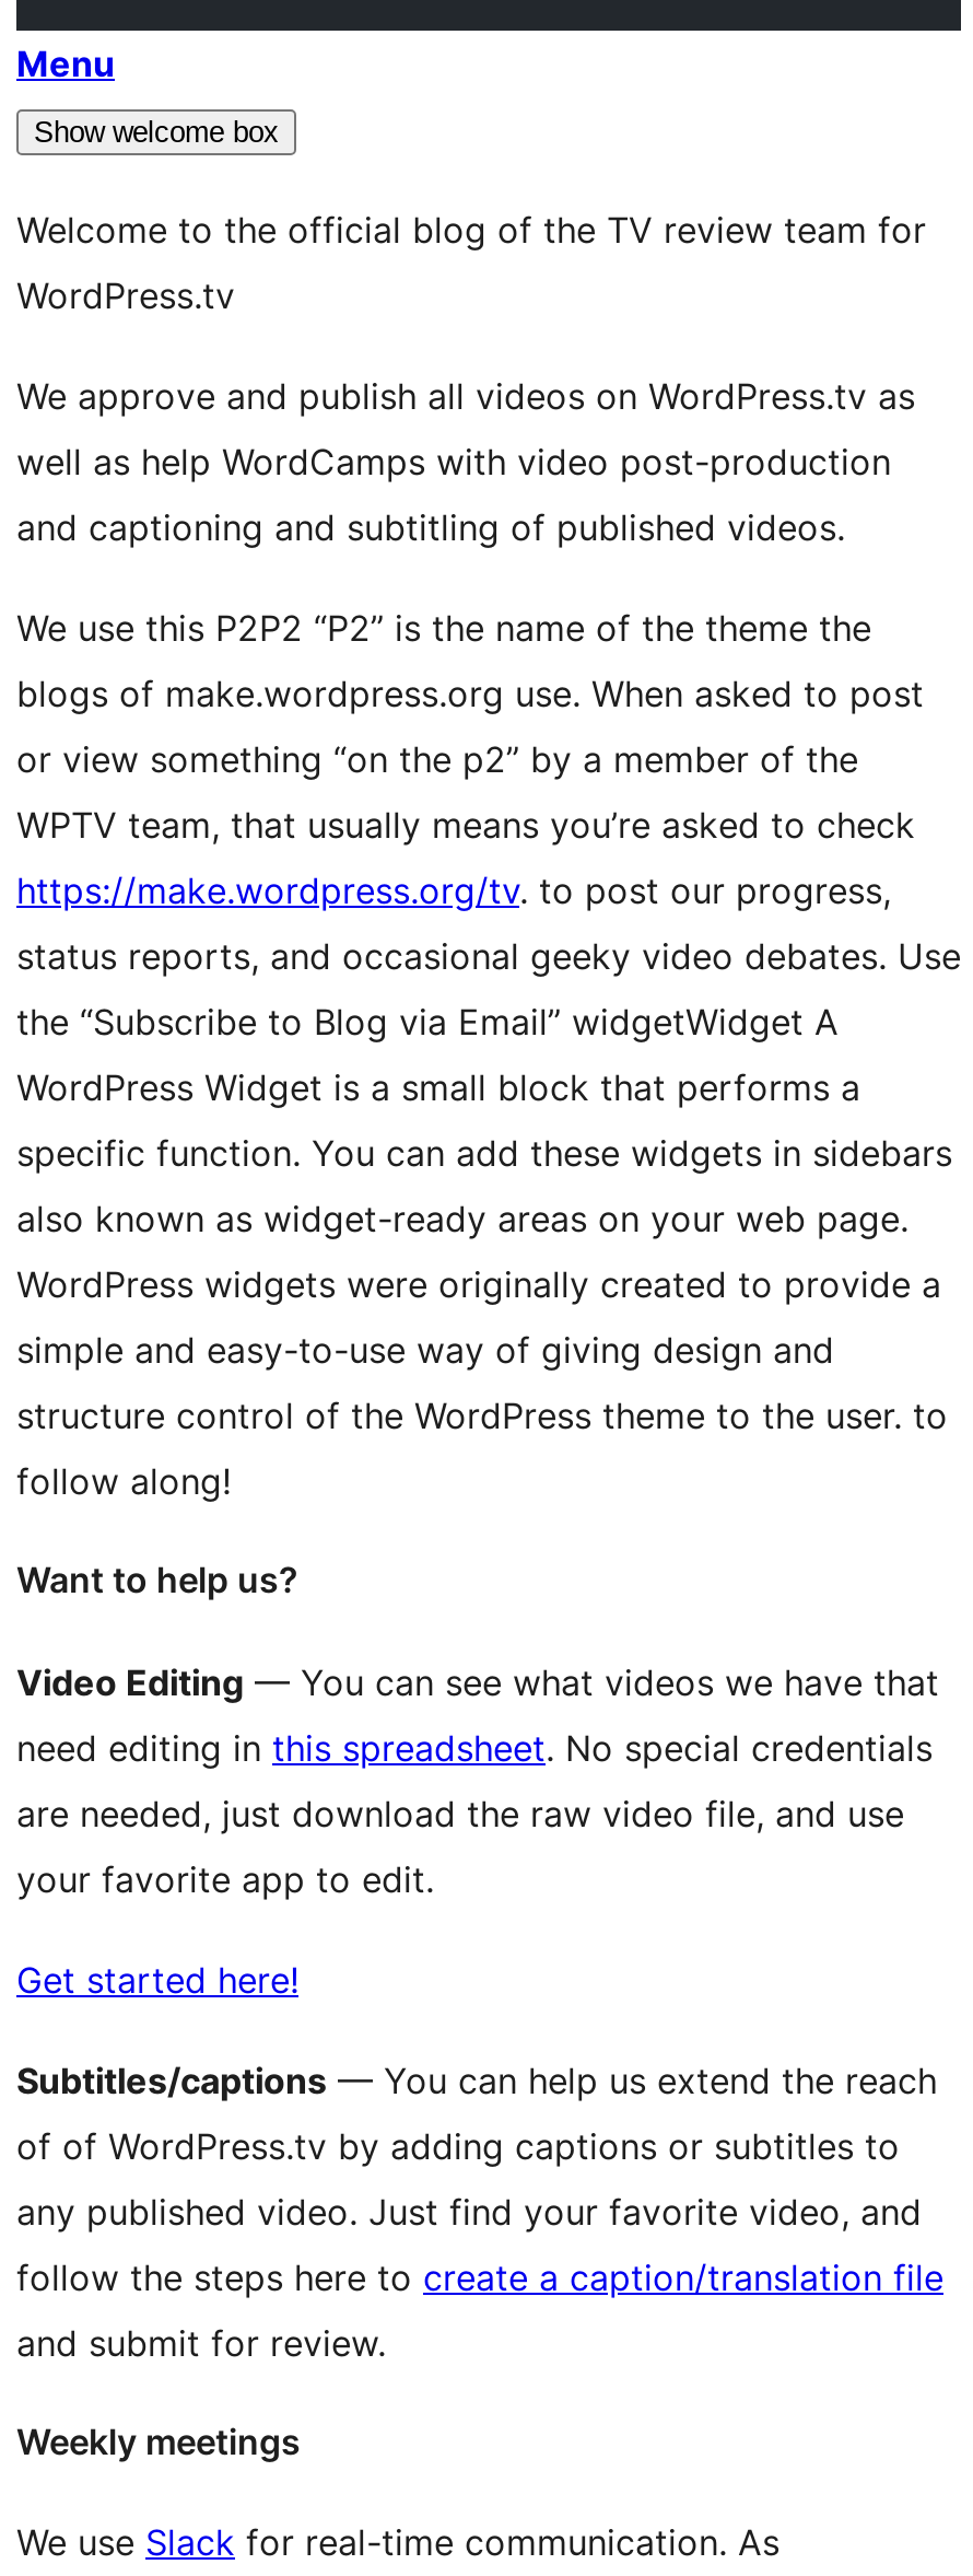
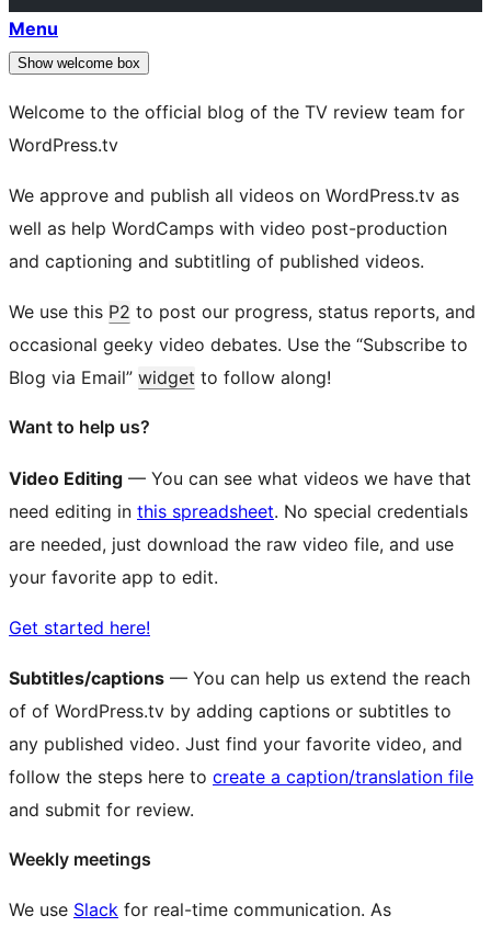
[16,606,961,1503] We use this P2P2 “P2” is the name of the theme the | blogs of make.wordpress.org use. When asked to post | or view something “on the p2” by a member of the | WPTV team, that usually means you’re asked to check | https://make.wordpress.org/tv. to post our progress, | status reports, and occasional geeky video debates. Use | the “Subscribe to Blog via Email” widgetWidget A | WordPress Widget is a small block that performs a | specific function. You can add these widgets in sidebars | also known as widget-ready areas on your web page. | WordPress widgets were originally created to provide a | simple and easy-to-use way of giving design and | structure control of the WordPress theme to the user. to | follow along! -> [9,301,476,388] We use this P2 to post our progress, status reports, and | occasional geeky video debates. Use the “Subscribe to | Blog via Email” widget to follow along!

